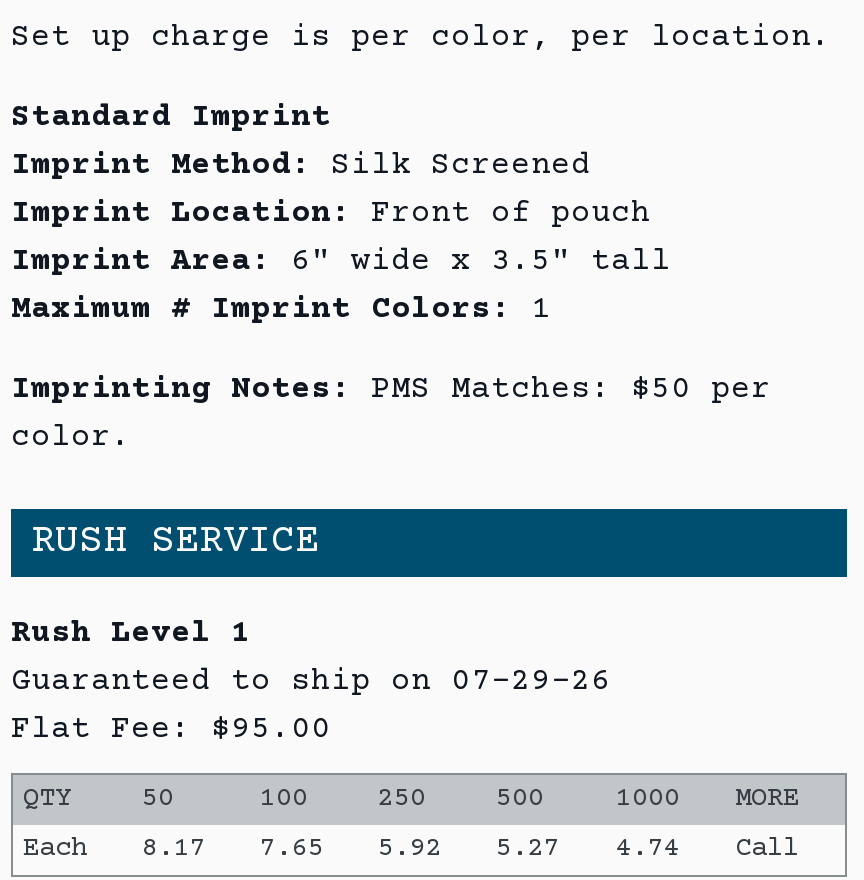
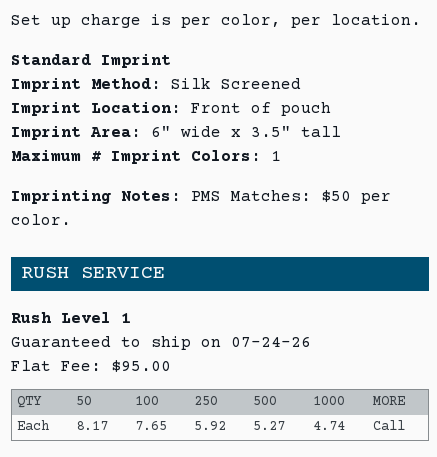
[11,663,611,699] Guaranteed to ship on 07-29-26 -> [11,334,311,352] Guaranteed to ship on 07-24-26

